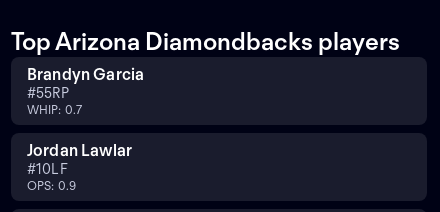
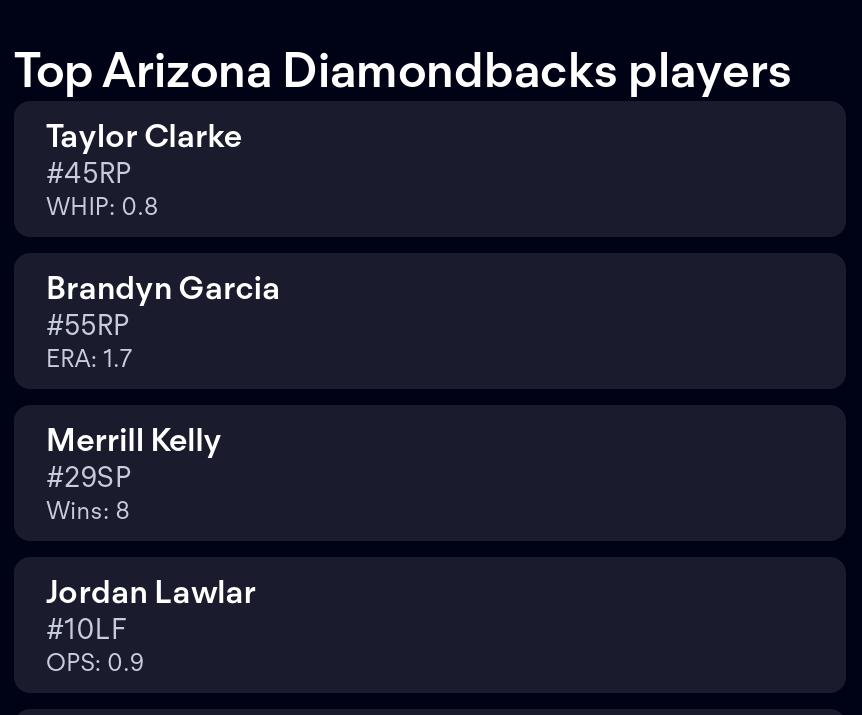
none -> [46,117,242,221] Taylor Clarke | #45RP | WHIP: 0.8
[27,102,82,117] WHIP: 0.7 -> [46,343,222,525] ERA: 1.7 | Merrill Kelly | #29SP | Wins: 8

